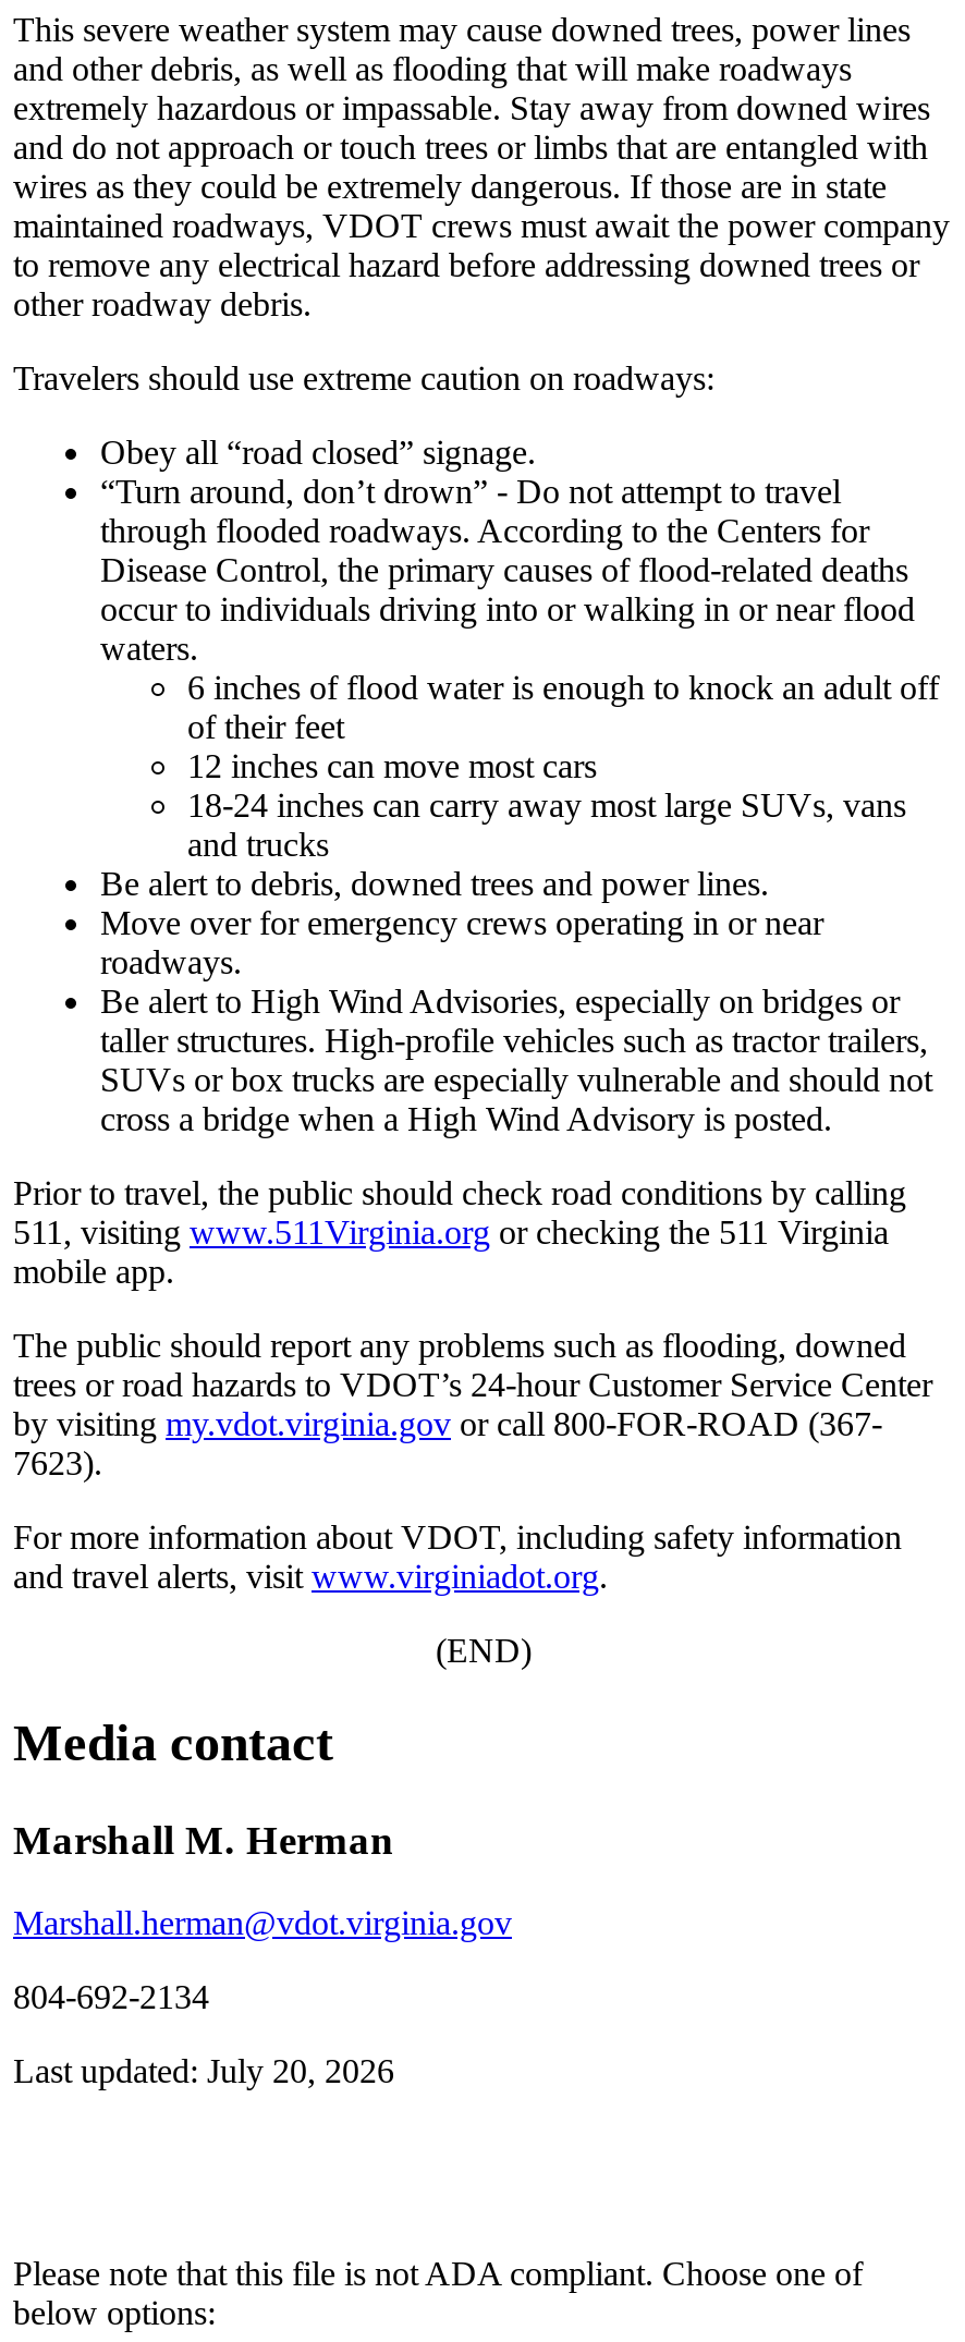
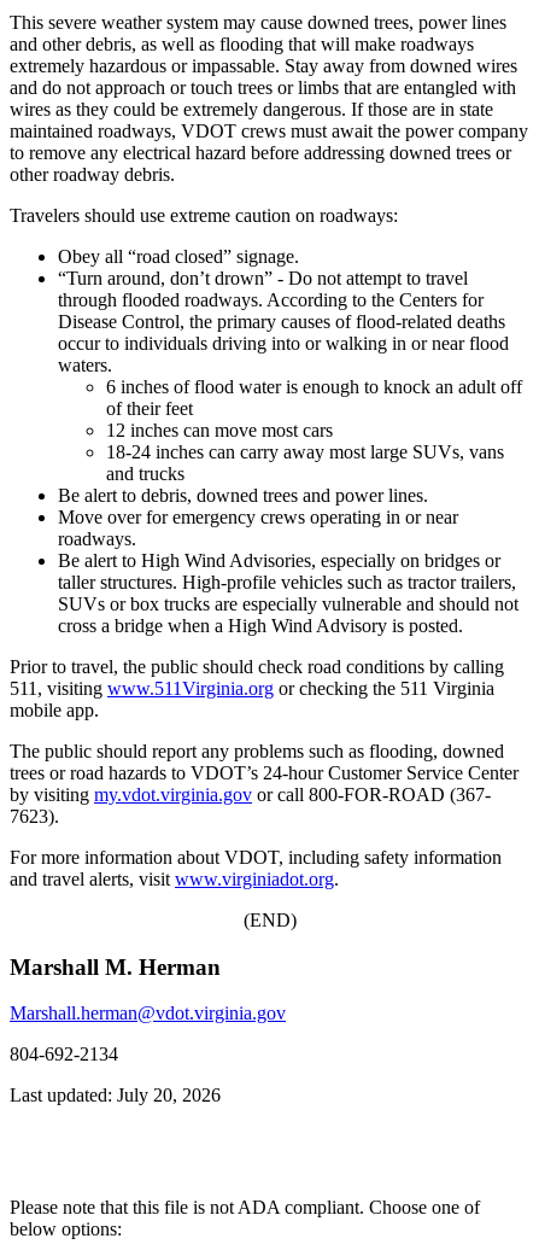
[13,1714,333,1771] Media contact -> none

